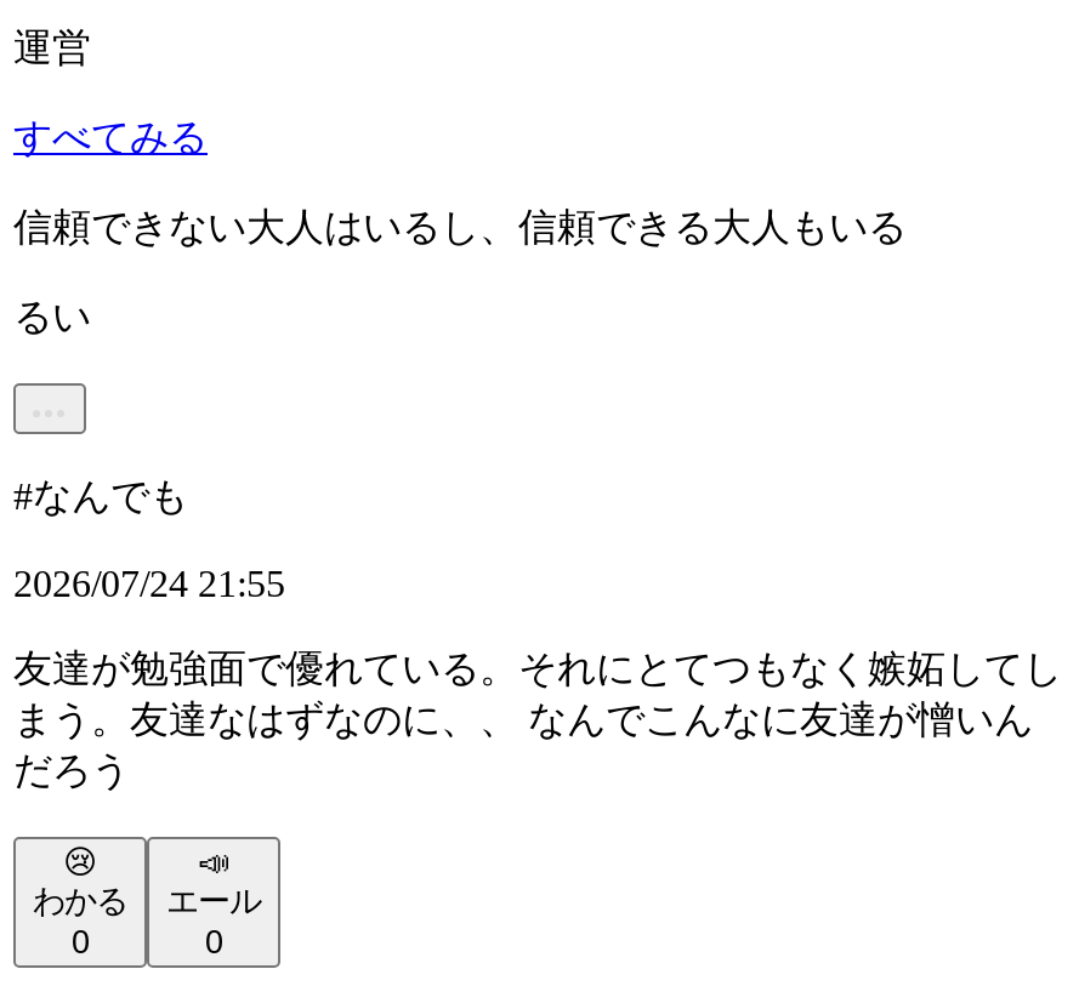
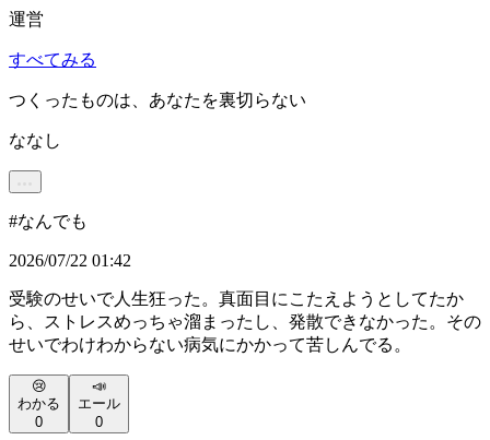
[13,207,907,248] 信頼できない大人はいるし、信頼できる大人もいる -> [9,91,306,110] つくったものは、あなたを裏切らない
[13,297,91,338] るい -> [9,131,61,150] ななし
[13,563,285,605] 2026/07/24 21:55 -> [9,251,131,270] 2026/07/22 01:42
[13,648,1062,791] 友達が勉強面で優れている。それにとてつもなく嫉妬してし | まう。友達なはずなのに、、 なんでこんなに友達が憎いん | だろう -> [9,290,481,354] 受験のせいで人生狂った。真面目にこたえようとしてたか | ら、ストレスめっちゃ溜まったし、発散できなかった。その | せいでわけわからない病気にかかって苦しんでる。

